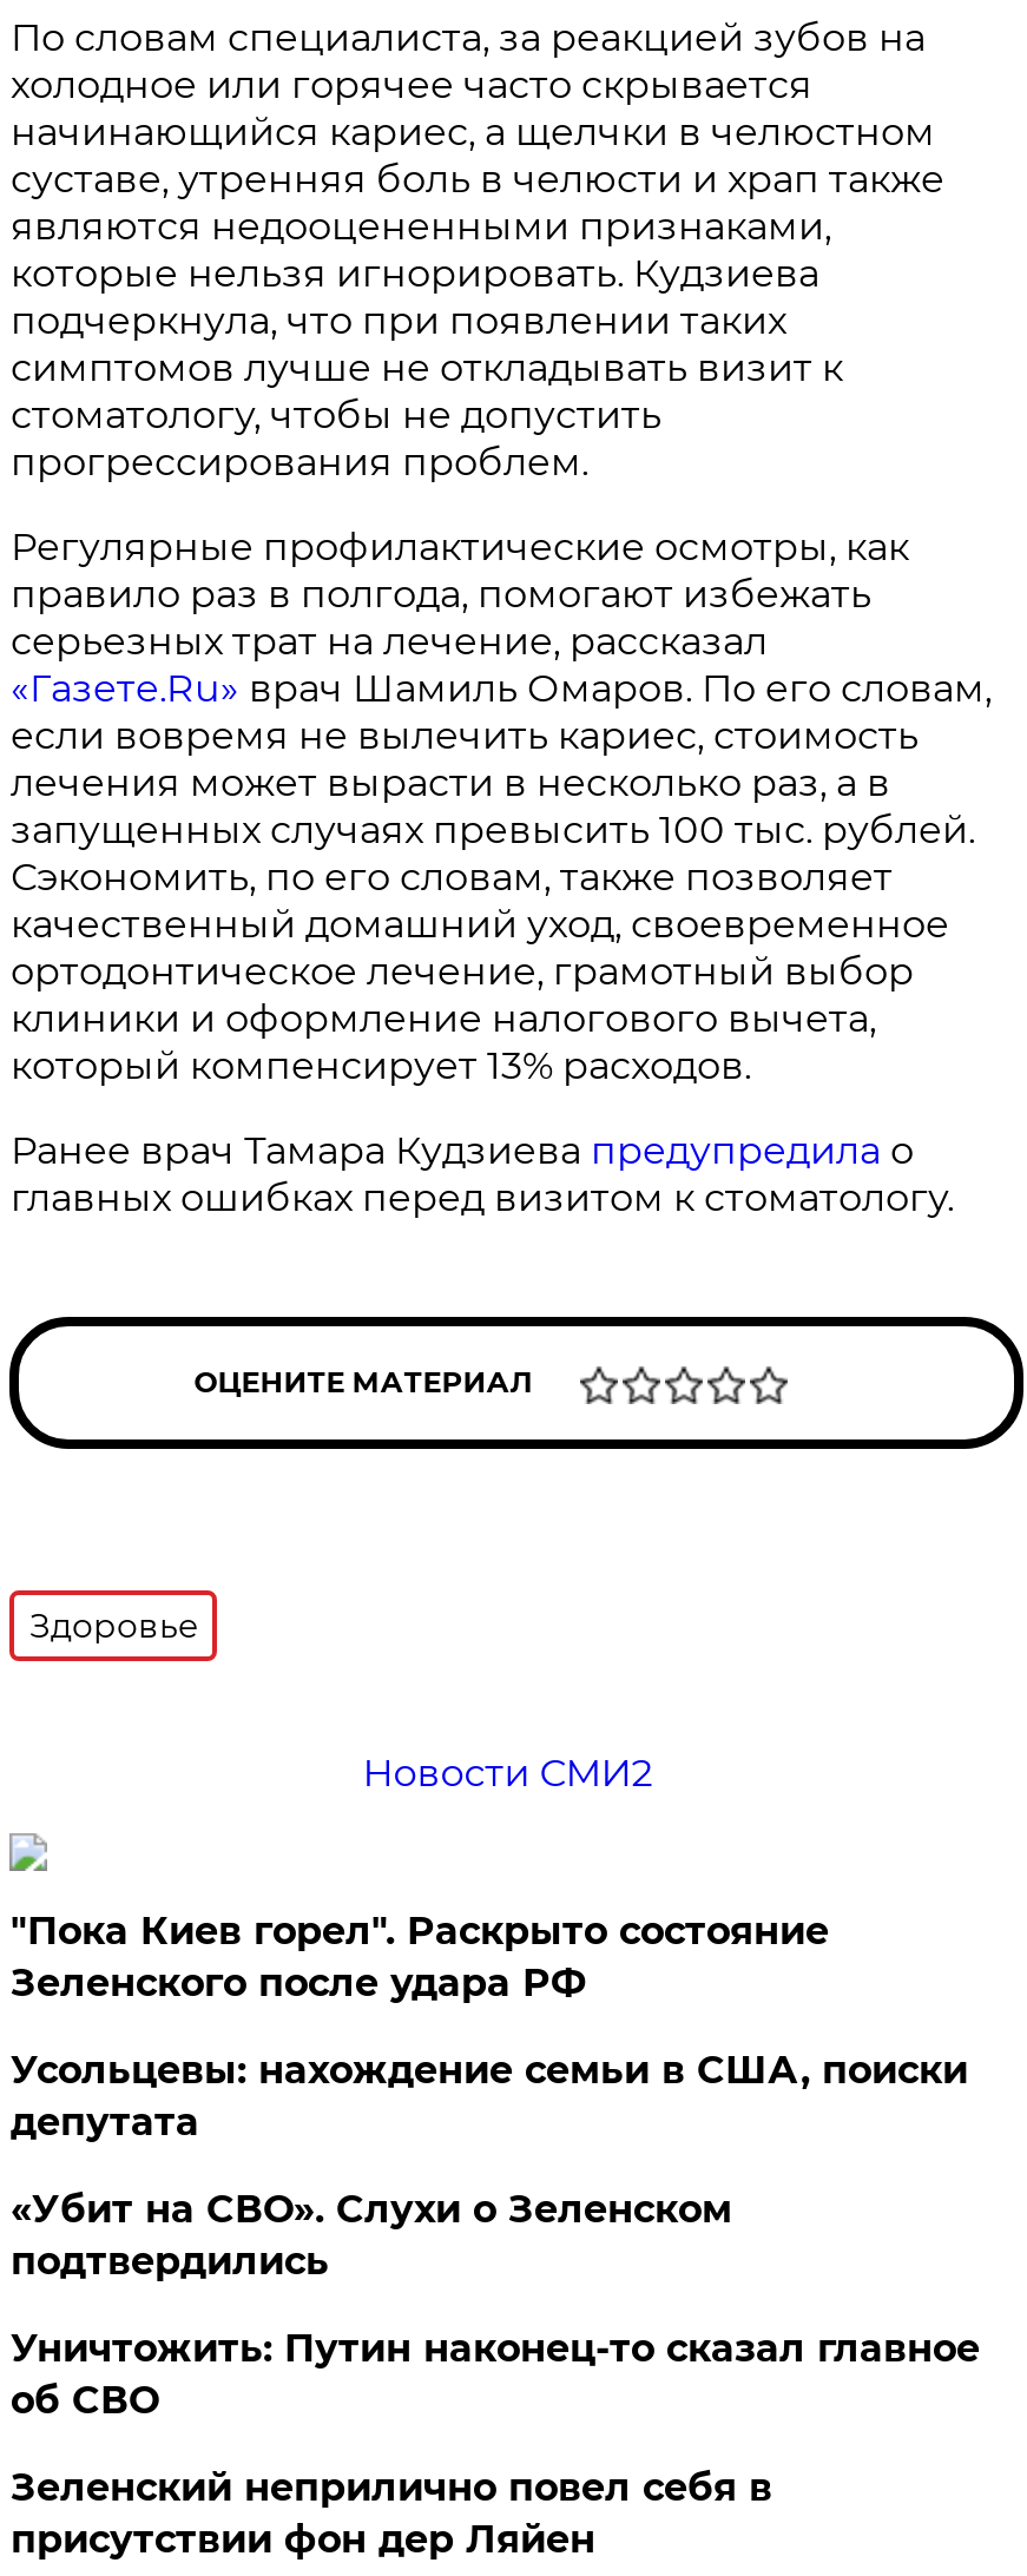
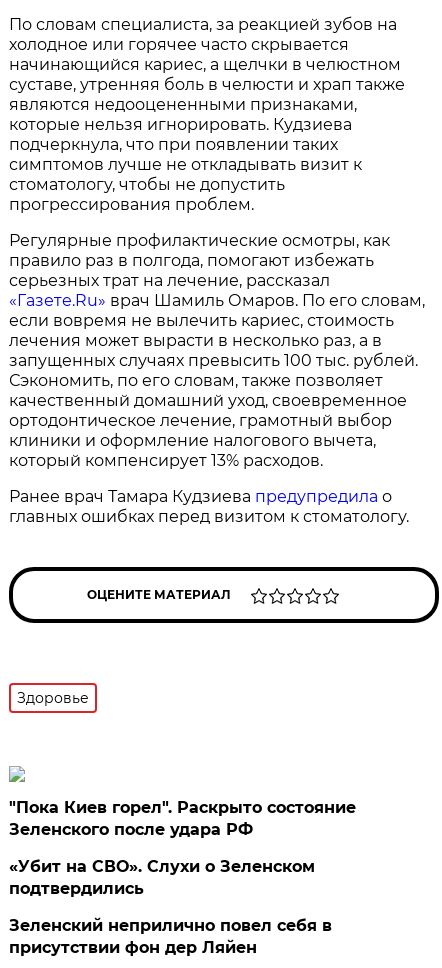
[362,1751,653,1796] Новости СМИ2 -> none
[10,2048,968,2145] Усольцевы: нахождение семьи в США, поиски | депутата -> none
[10,2326,980,2423] Уничтожить: Путин наконец-то сказал главное | об СВО -> none

